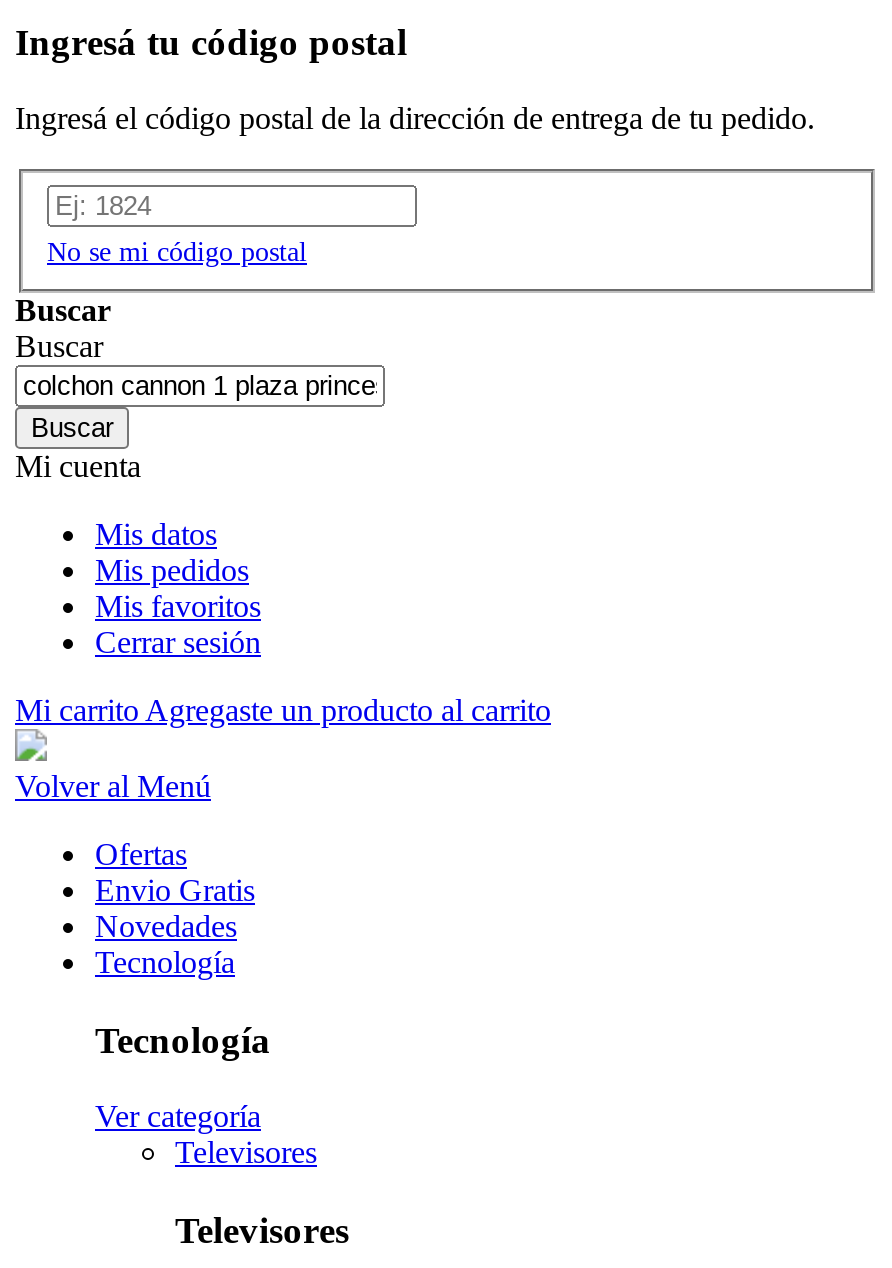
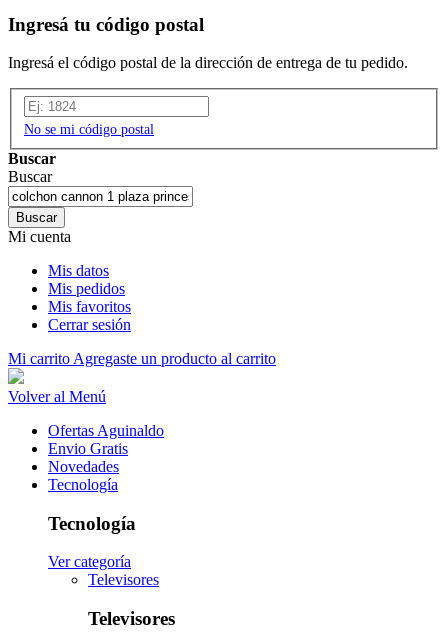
[95,837,187,871] Ofertas -> [48,422,164,439] Ofertas Aguinaldo

